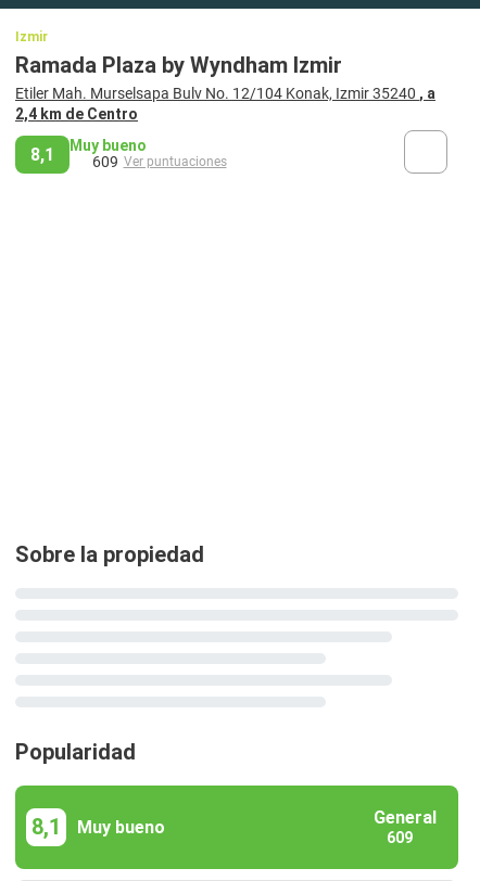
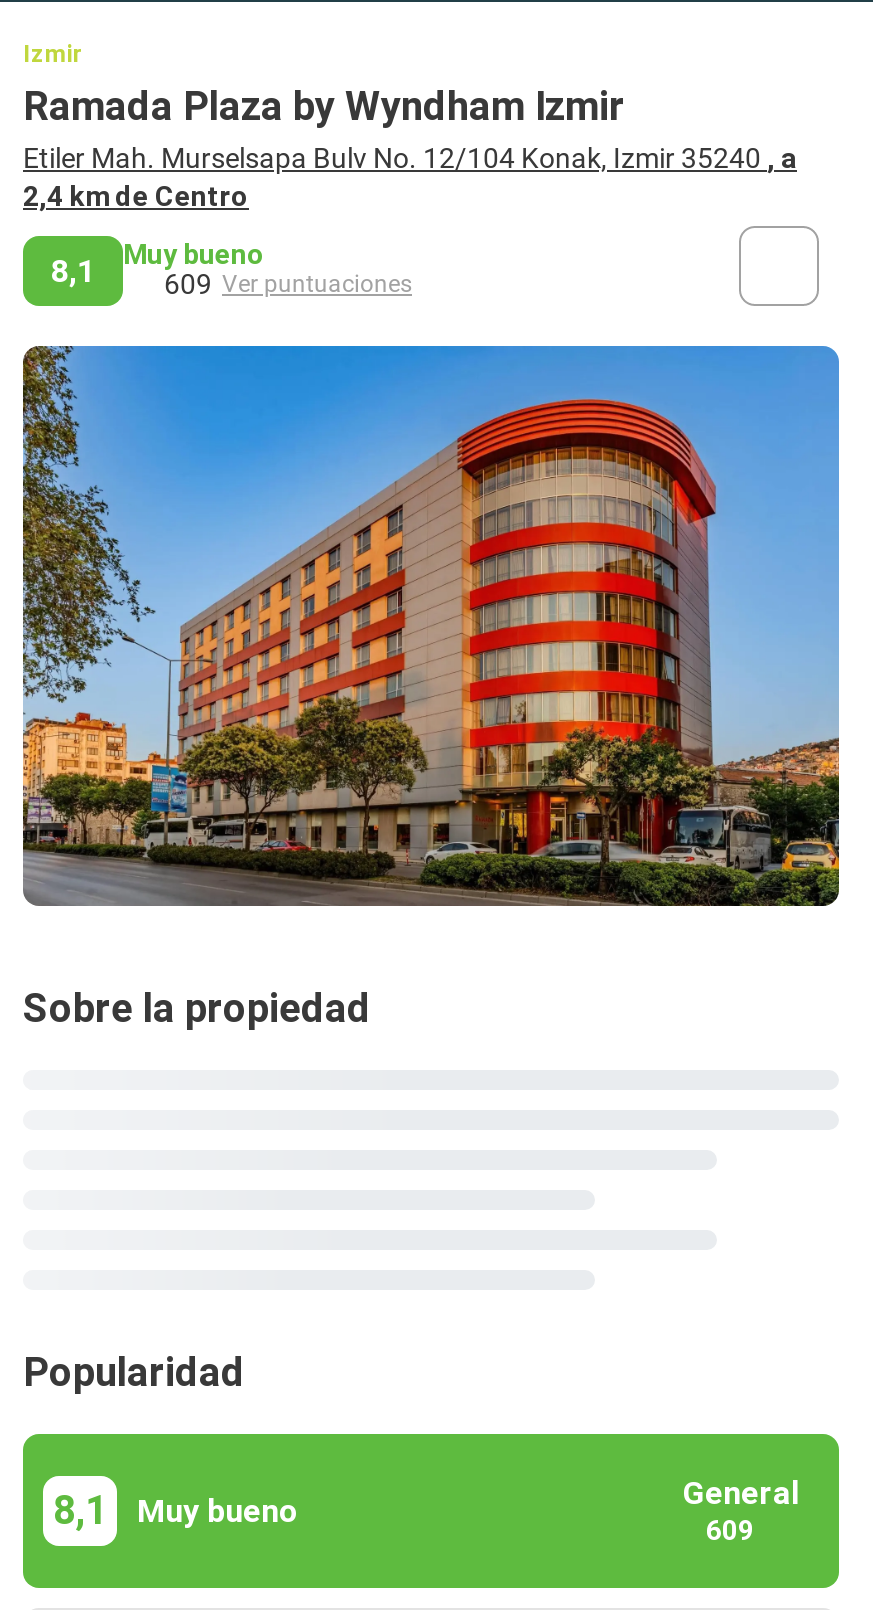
none -> [21,344,841,908] [image]

